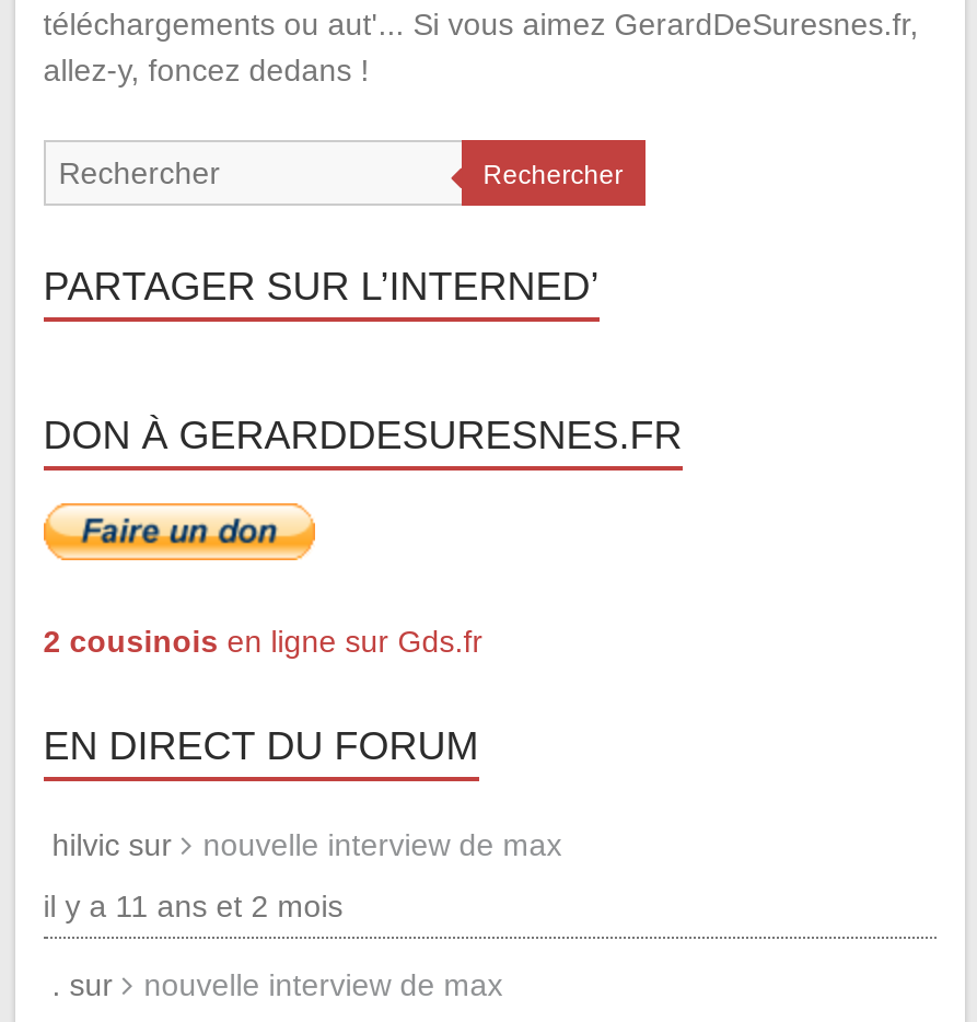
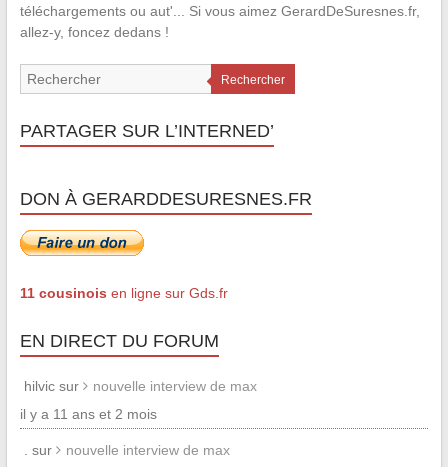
[43,624,483,659] 2 cousinois en ligne sur Gds.fr -> [20,285,228,301] 11 cousinois en ligne sur Gds.fr

